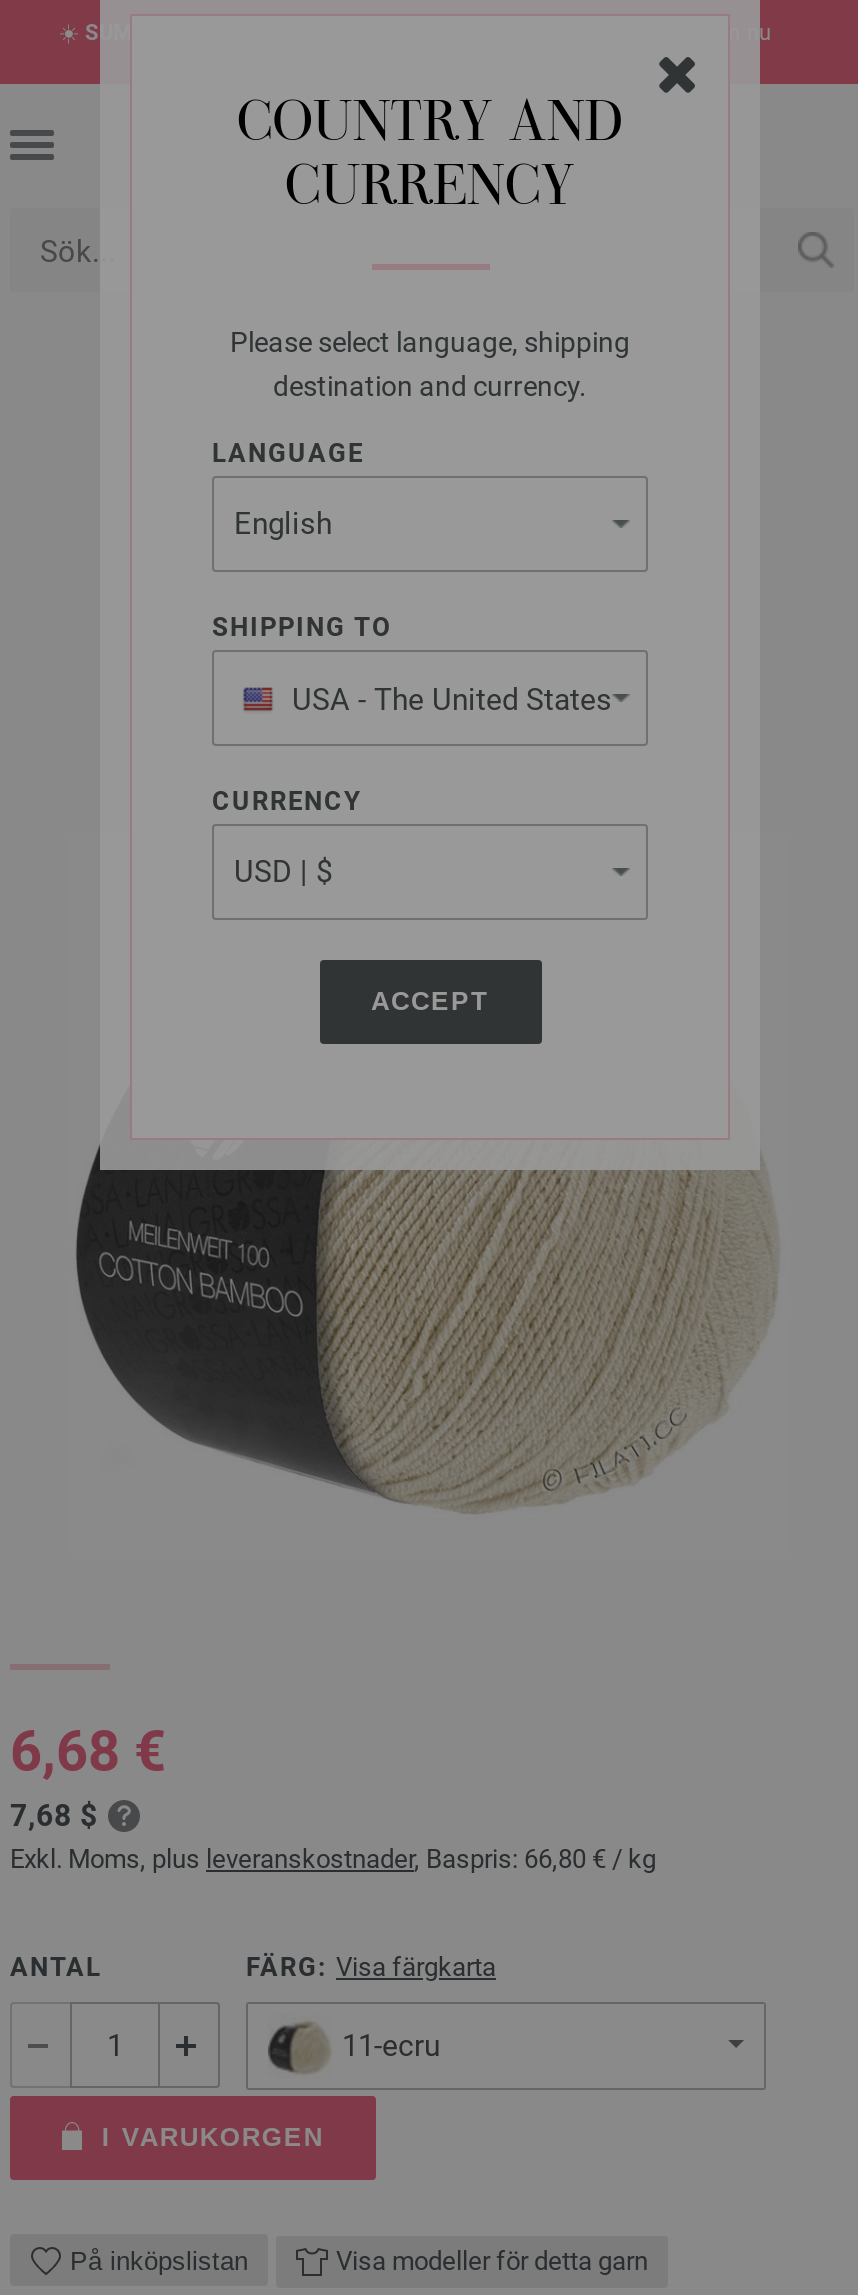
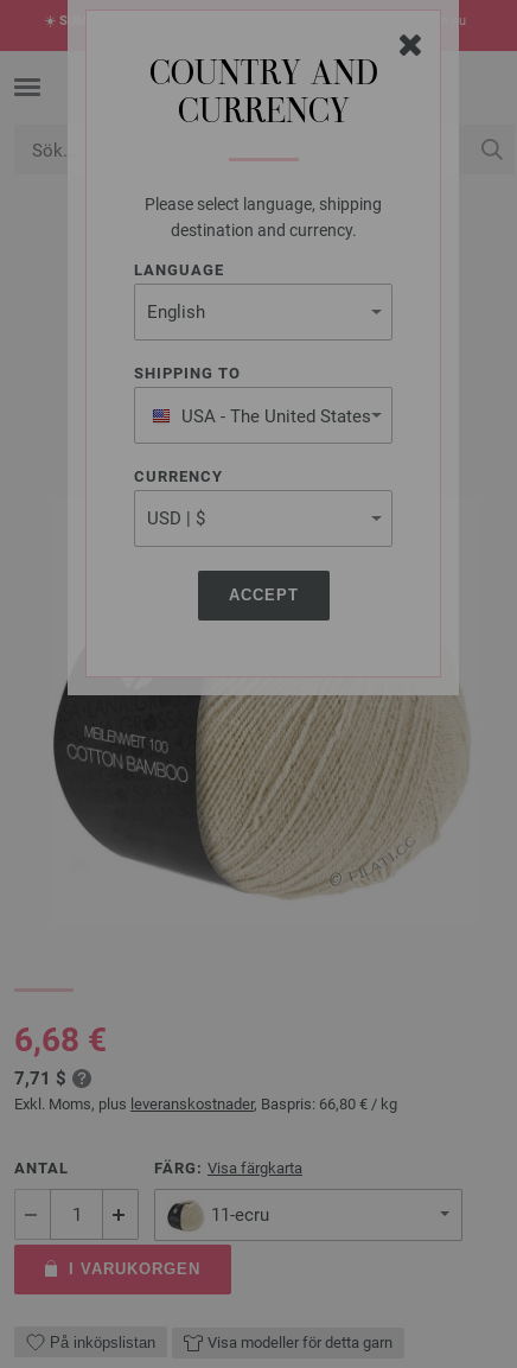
[10,1798,98,1834] 7,68 $ -> [14,1068,66,1089] 7,71 $

